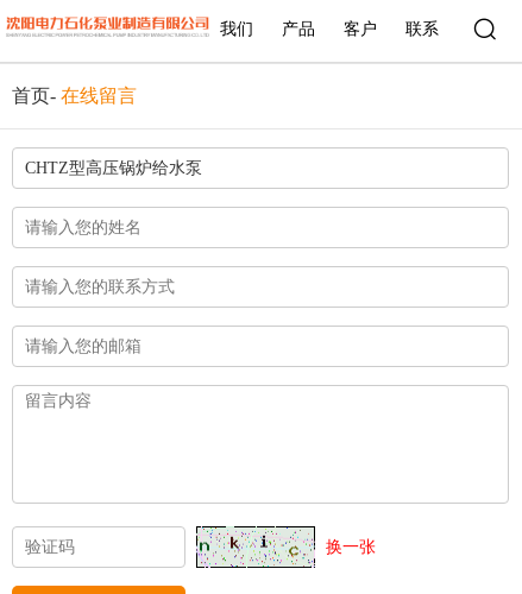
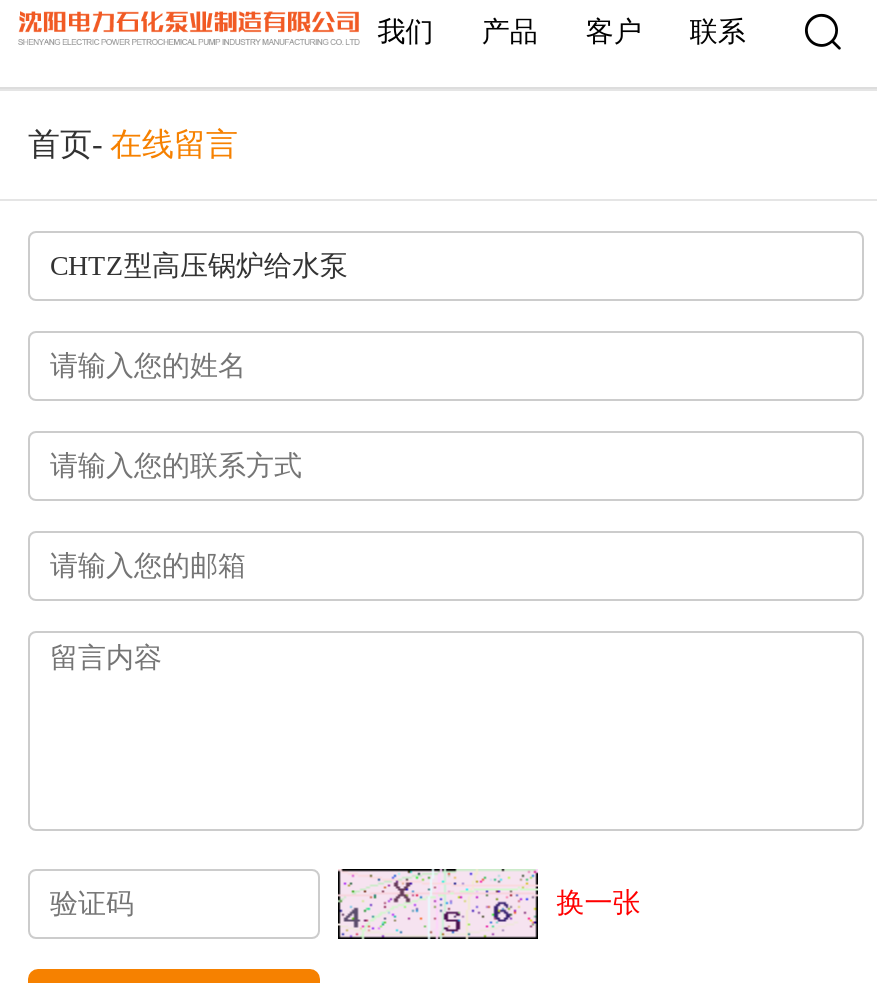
[195,525,316,569] [image] -> [336,867,540,941] [image]

